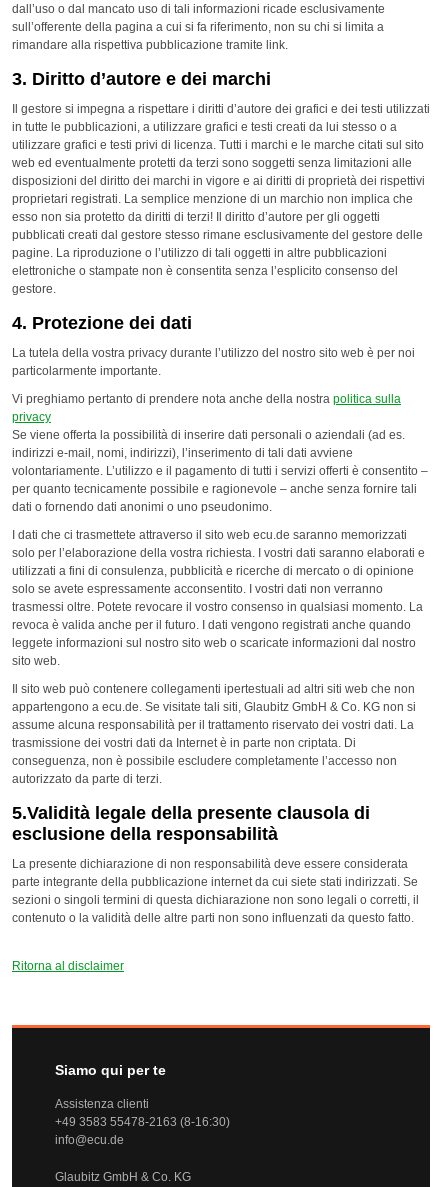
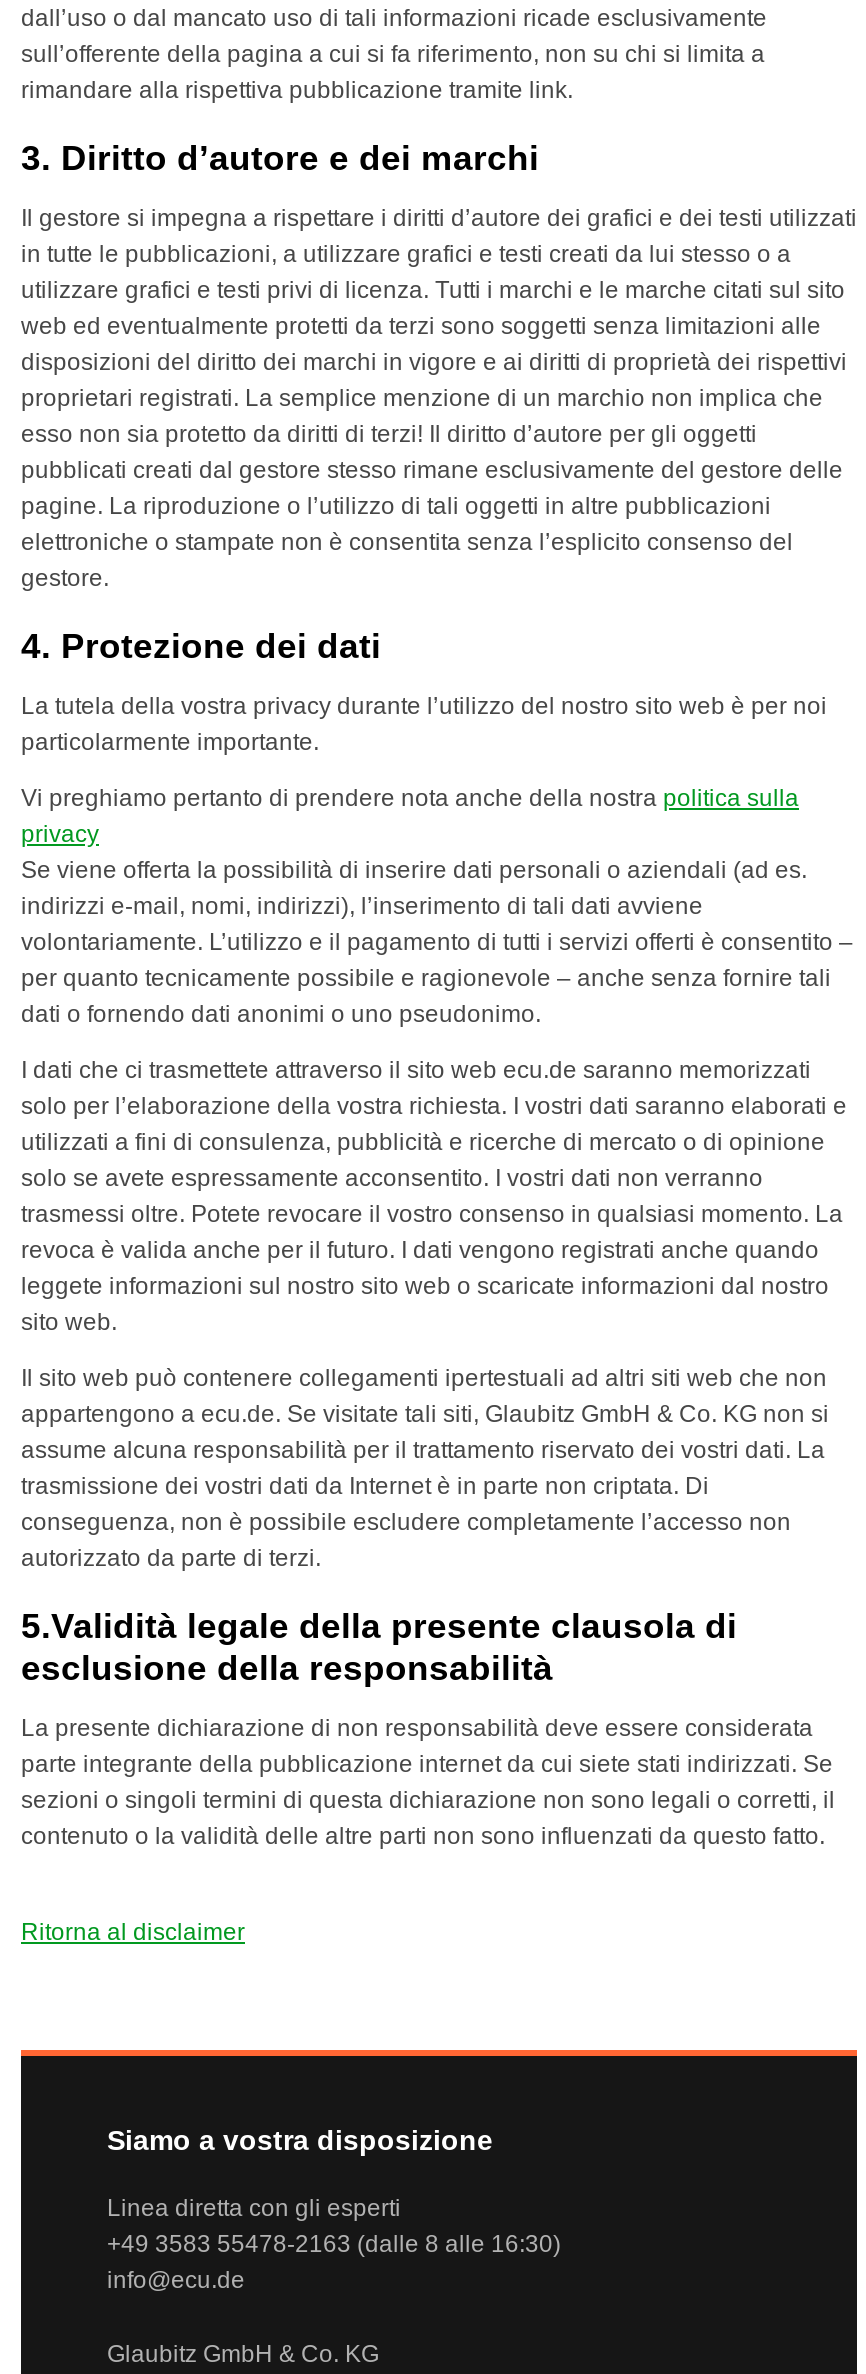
[55,1062,166,1078] Siamo qui per te -> [107,2124,493,2156] Siamo a vostra disposizione
[55,1097,230,1129] Assistenza clienti | +49 3583 55478-2163 (8-16:30) -> [107,2194,561,2258] Linea diretta con gli esperti | +49 3583 55478-2163 (dalle 8 alle 16:30)

